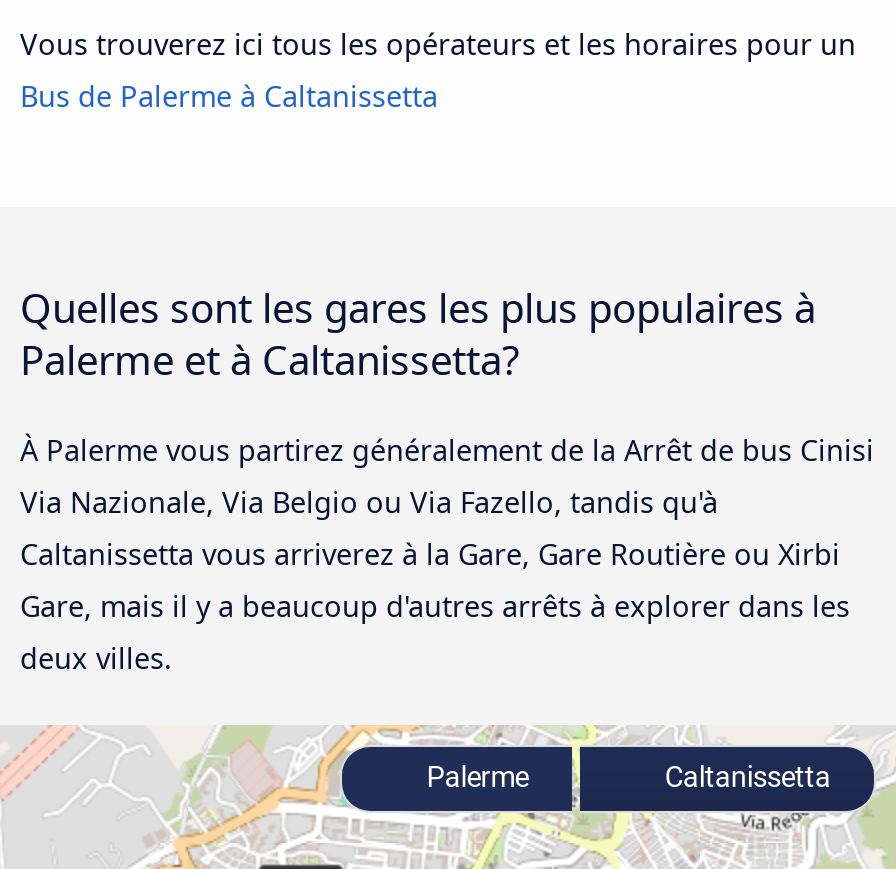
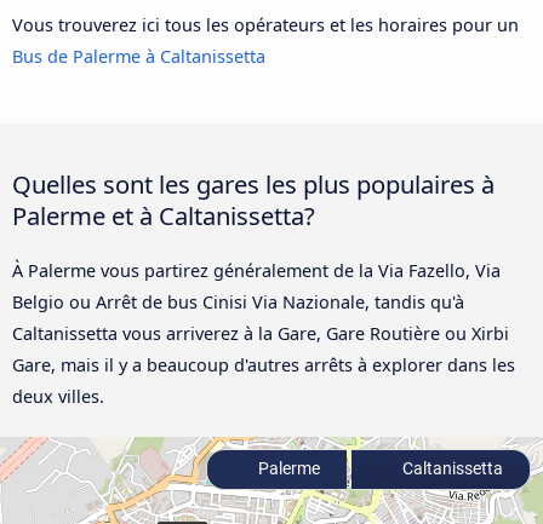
[20,431,874,521] À Palerme vous partirez généralement de la Arrêt de bus Cinisi | Via Nazionale, Via Belgio ou Via Fazello, tandis qu'à -> [12,259,501,314] À Palerme vous partirez généralement de la Via Fazello, Via | Belgio ou Arrêt de bus Cinisi Via Nazionale, tandis qu'à

